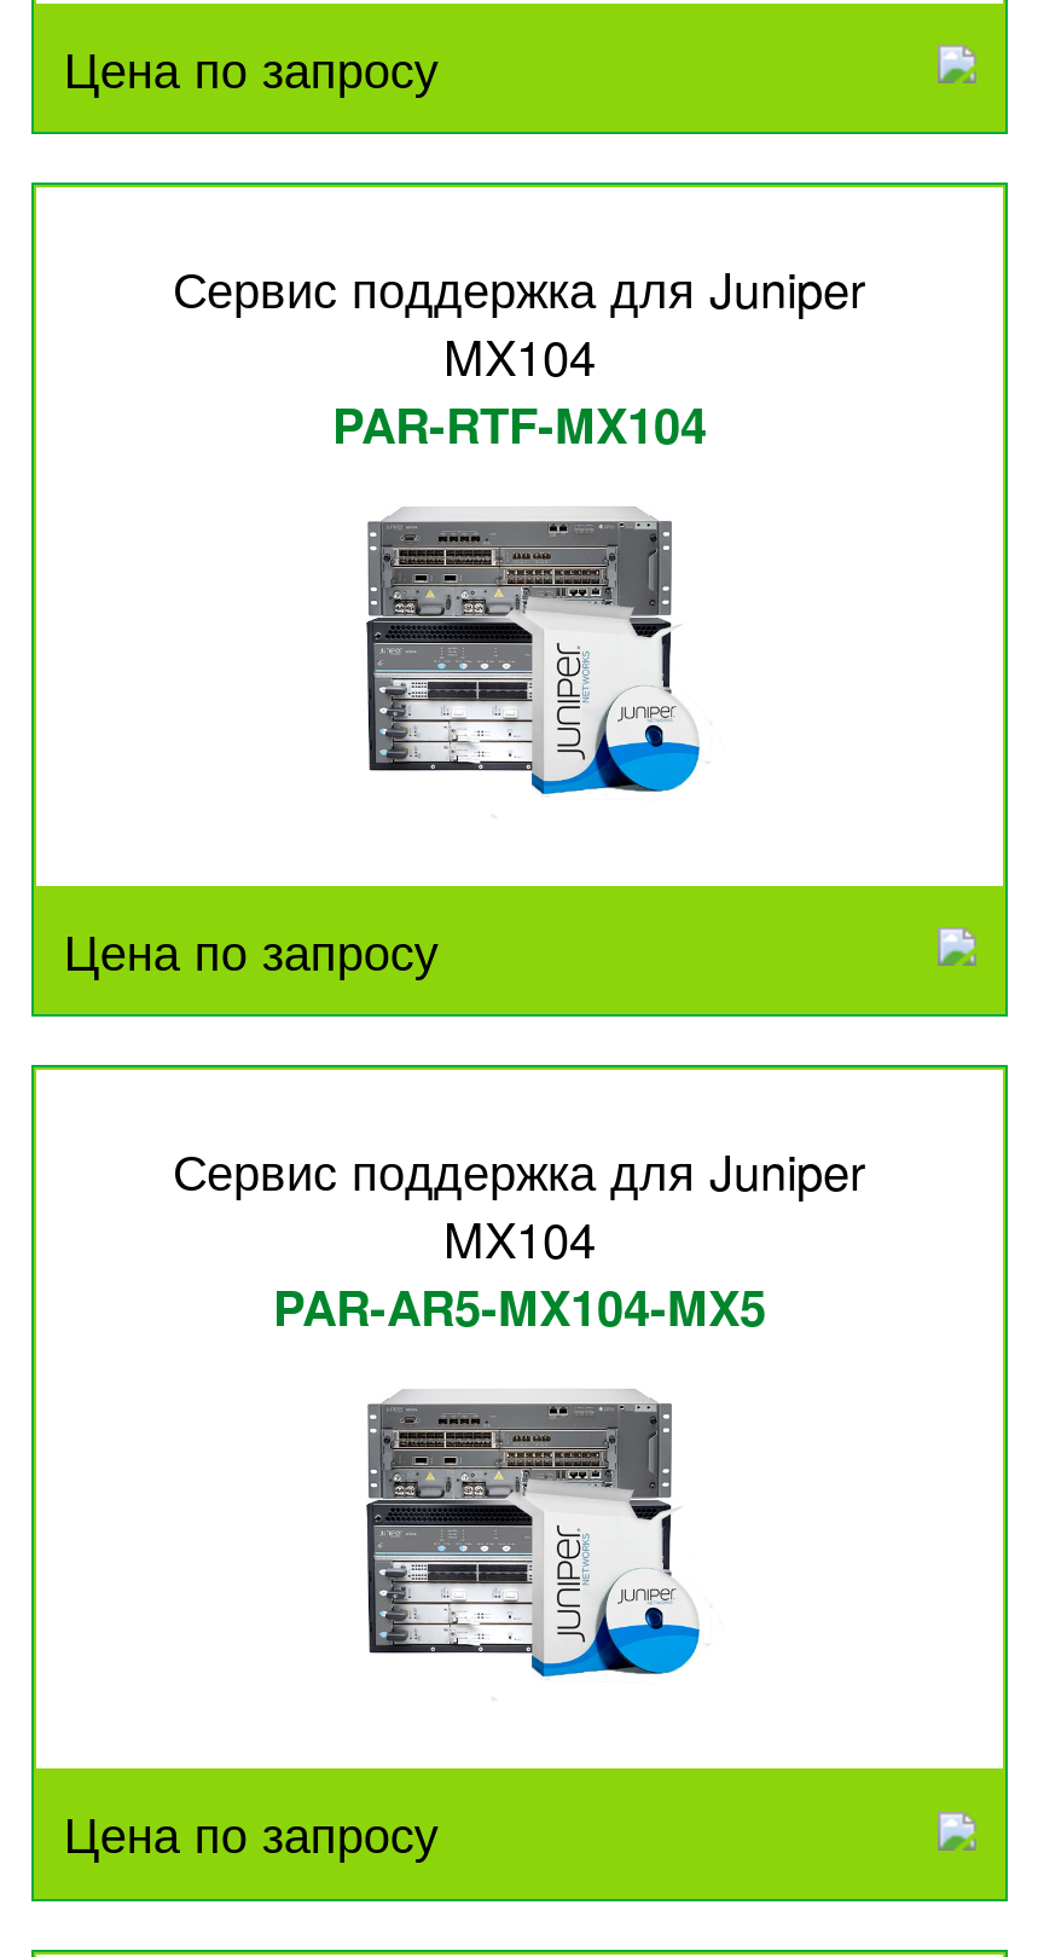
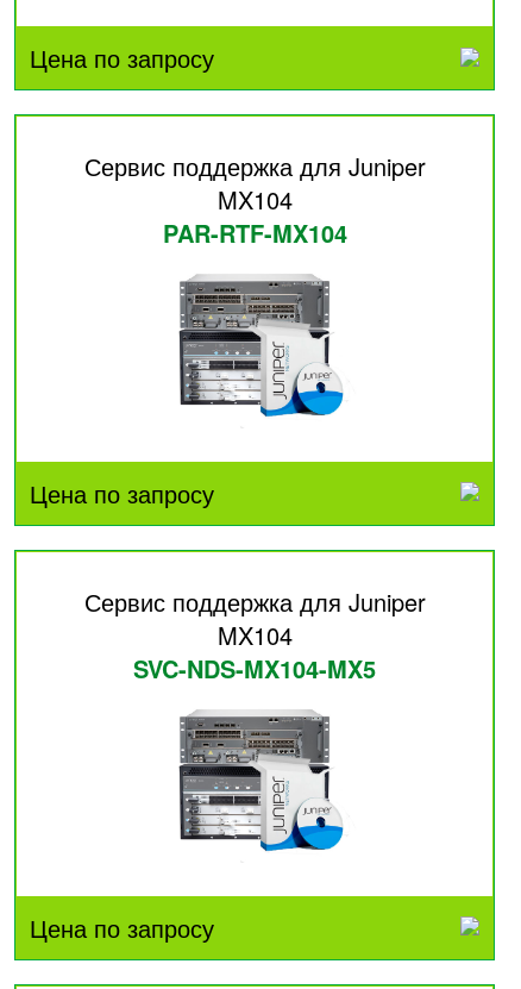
[273,1271,766,1341] PAR-AR5-MX104-MX5 -> [133,651,376,685] SVC-NDS-MX104-MX5

